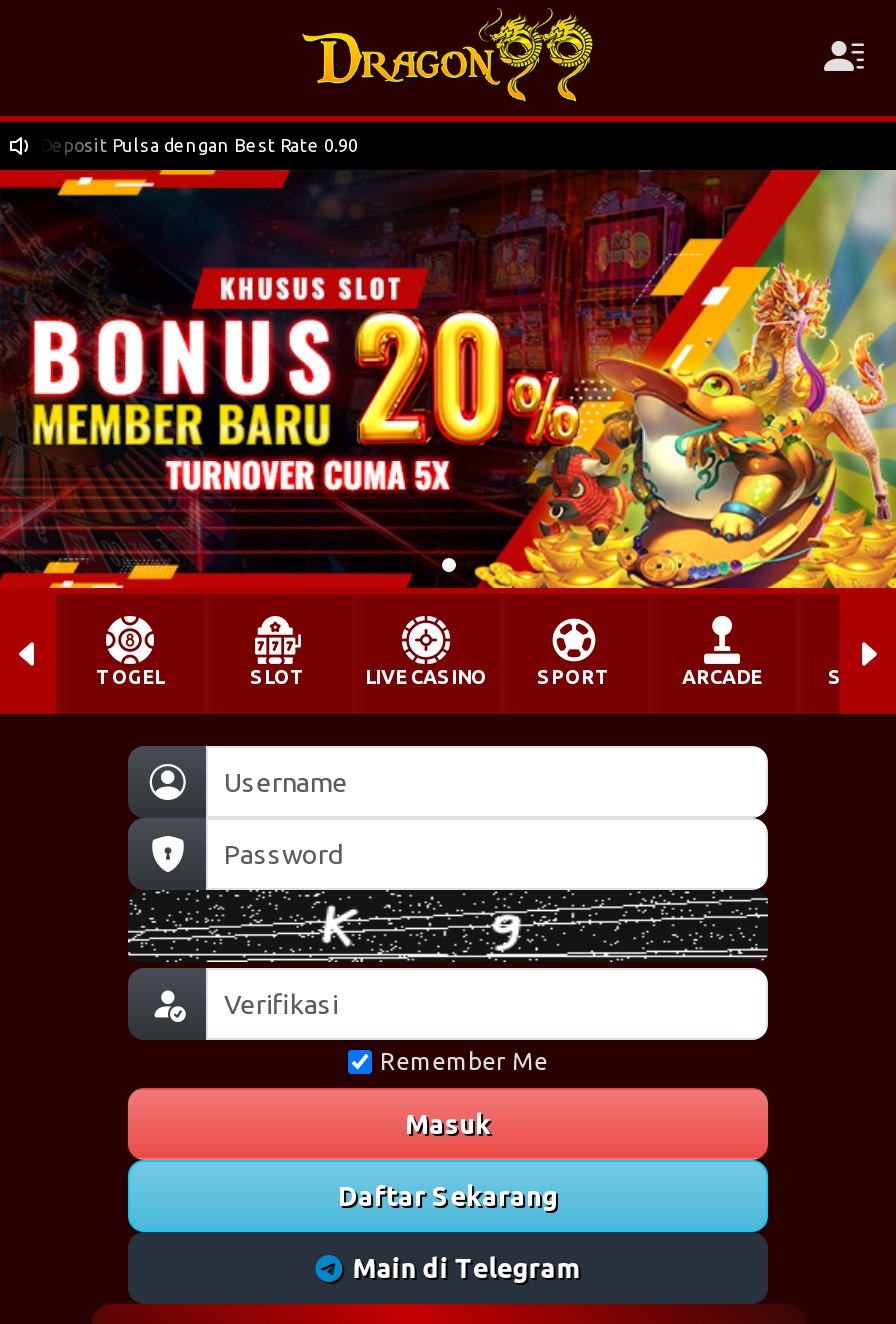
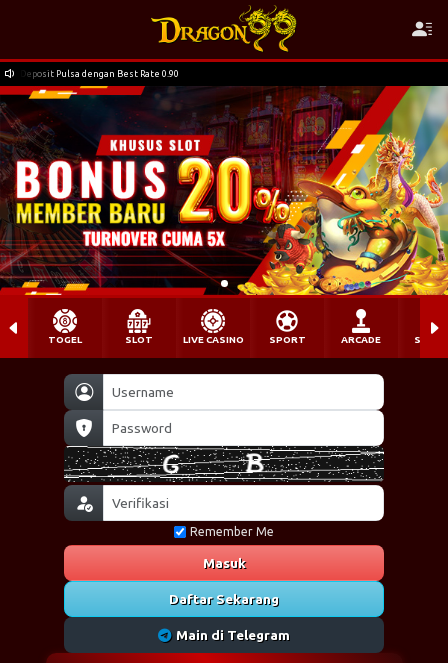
[128,890,768,964] [image] -> [65,445,384,482] [image]

